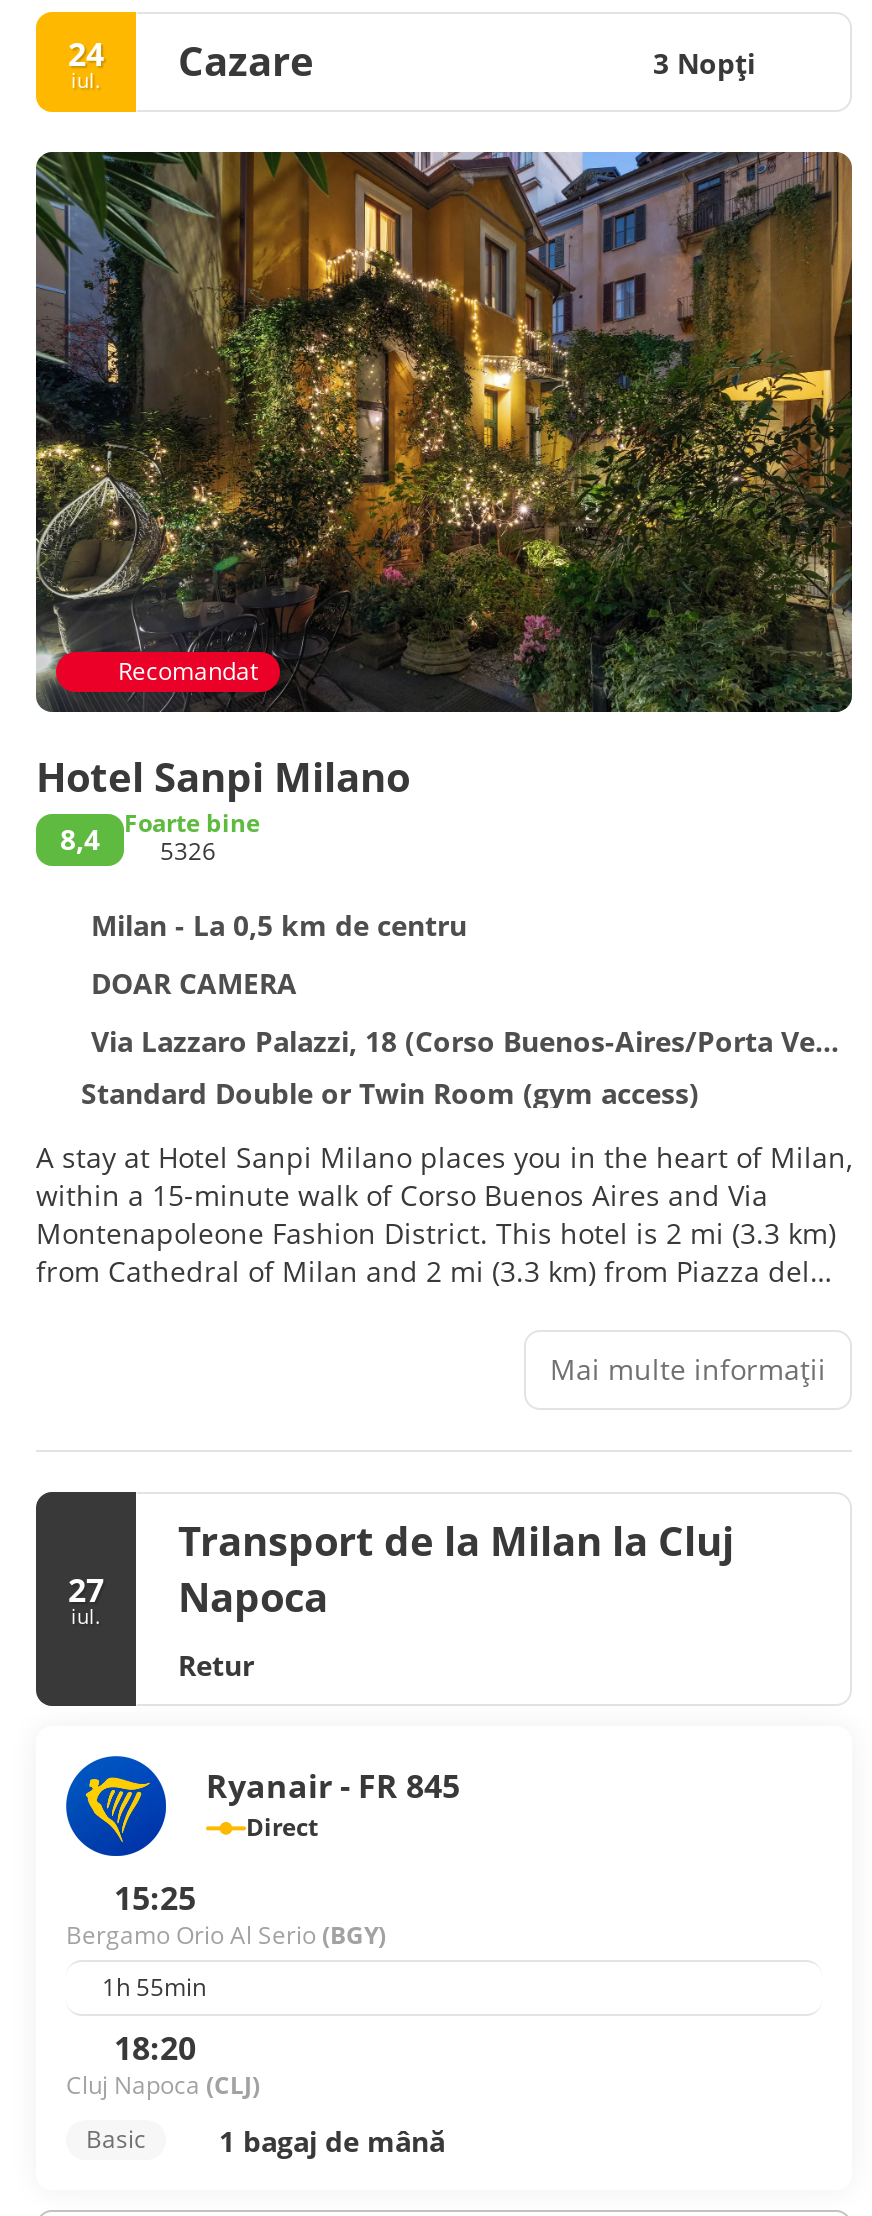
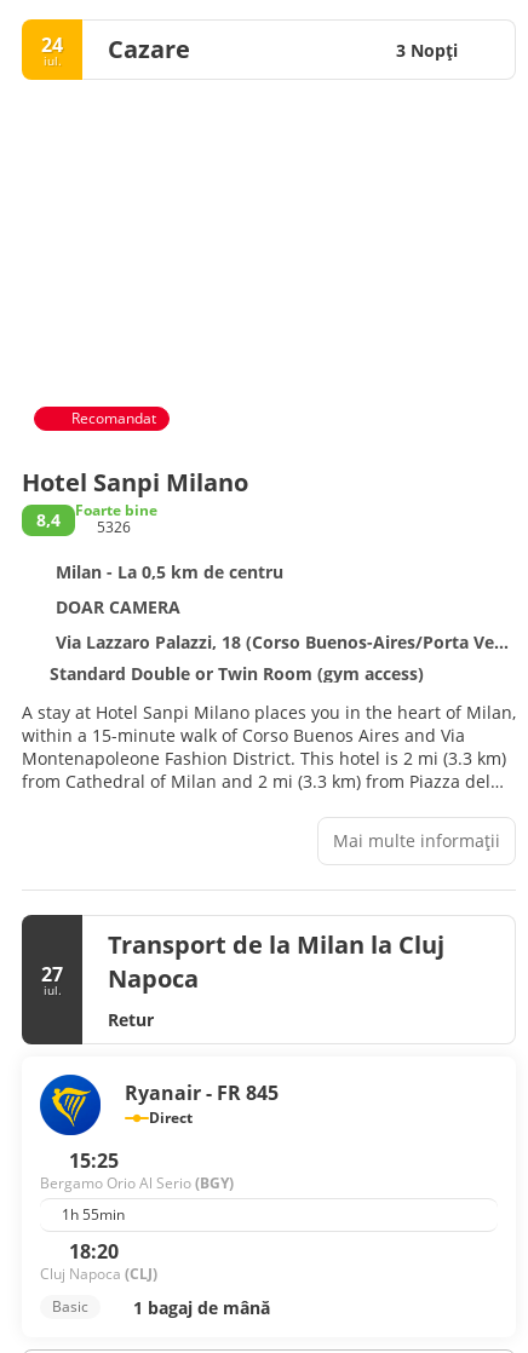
[34,150,854,714] [image] -> none

